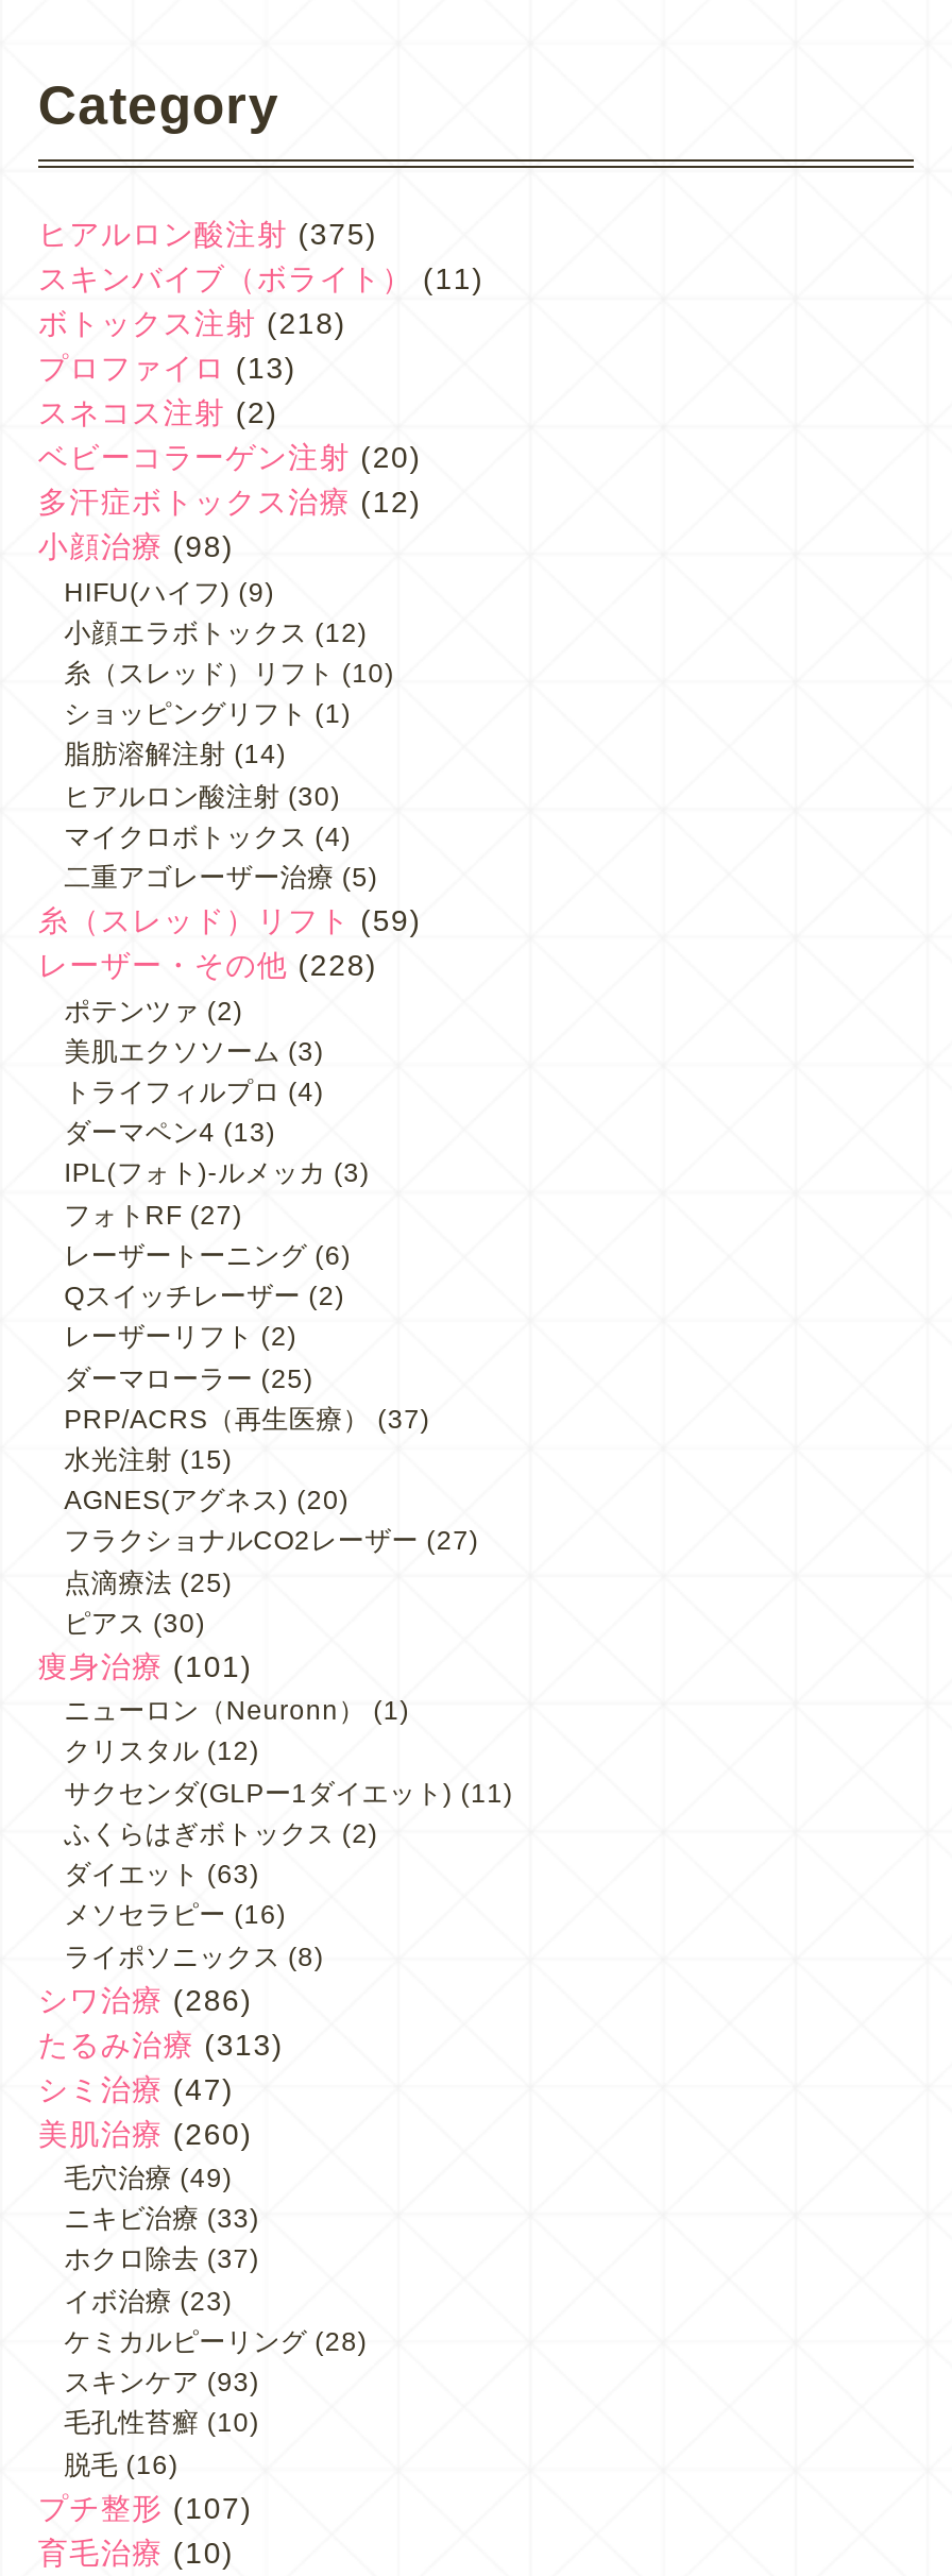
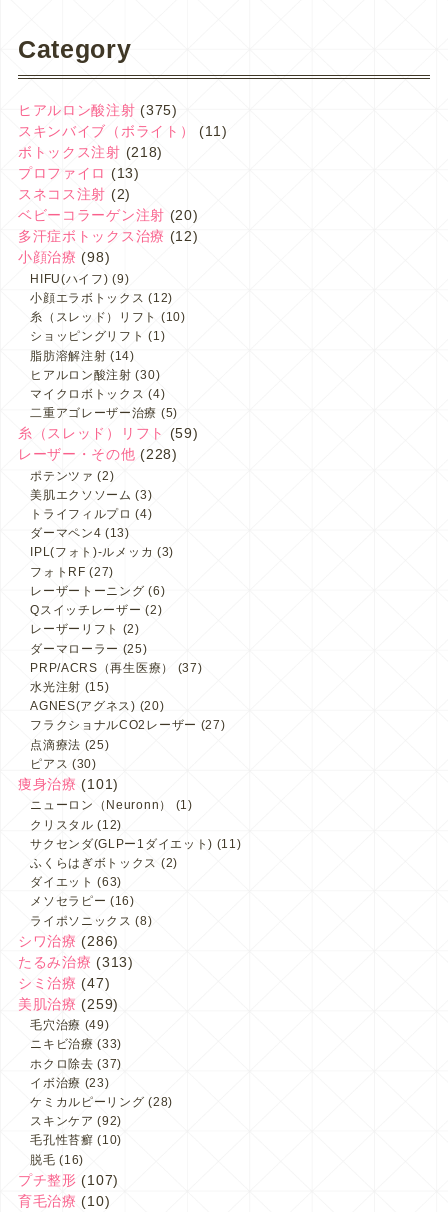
[38,2117,253,2151] 美肌治療(260) -> [18,996,119,1012] 美肌治療(259)
[64,2368,260,2398] スキンケア(93) -> [30,1114,122,1128] スキンケア(92)

